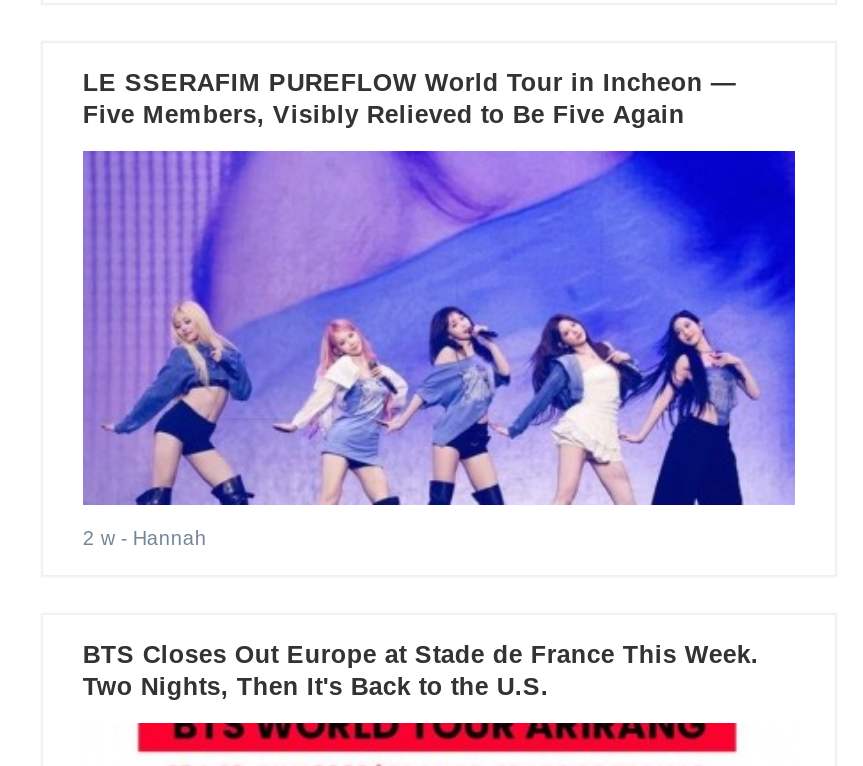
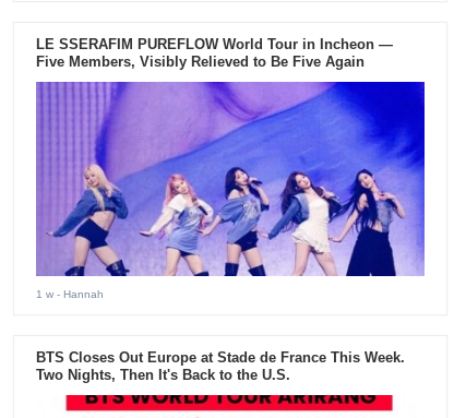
[83,527,207,549] 2 w - Hannah -> [36,288,103,300] 1 w - Hannah

